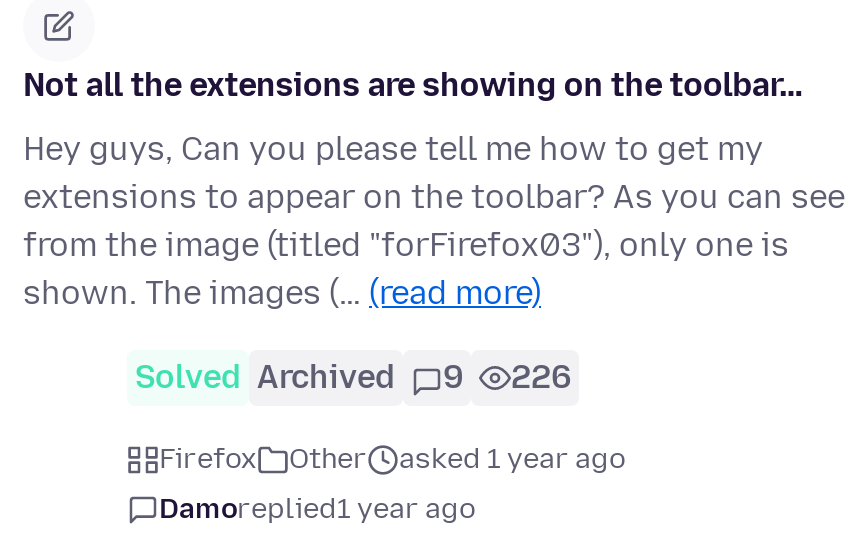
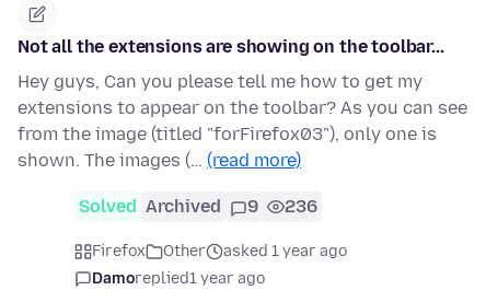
[135,359,571,397] Solved Archived 9 226 -> [79,196,317,217] Solved Archived 9 236

